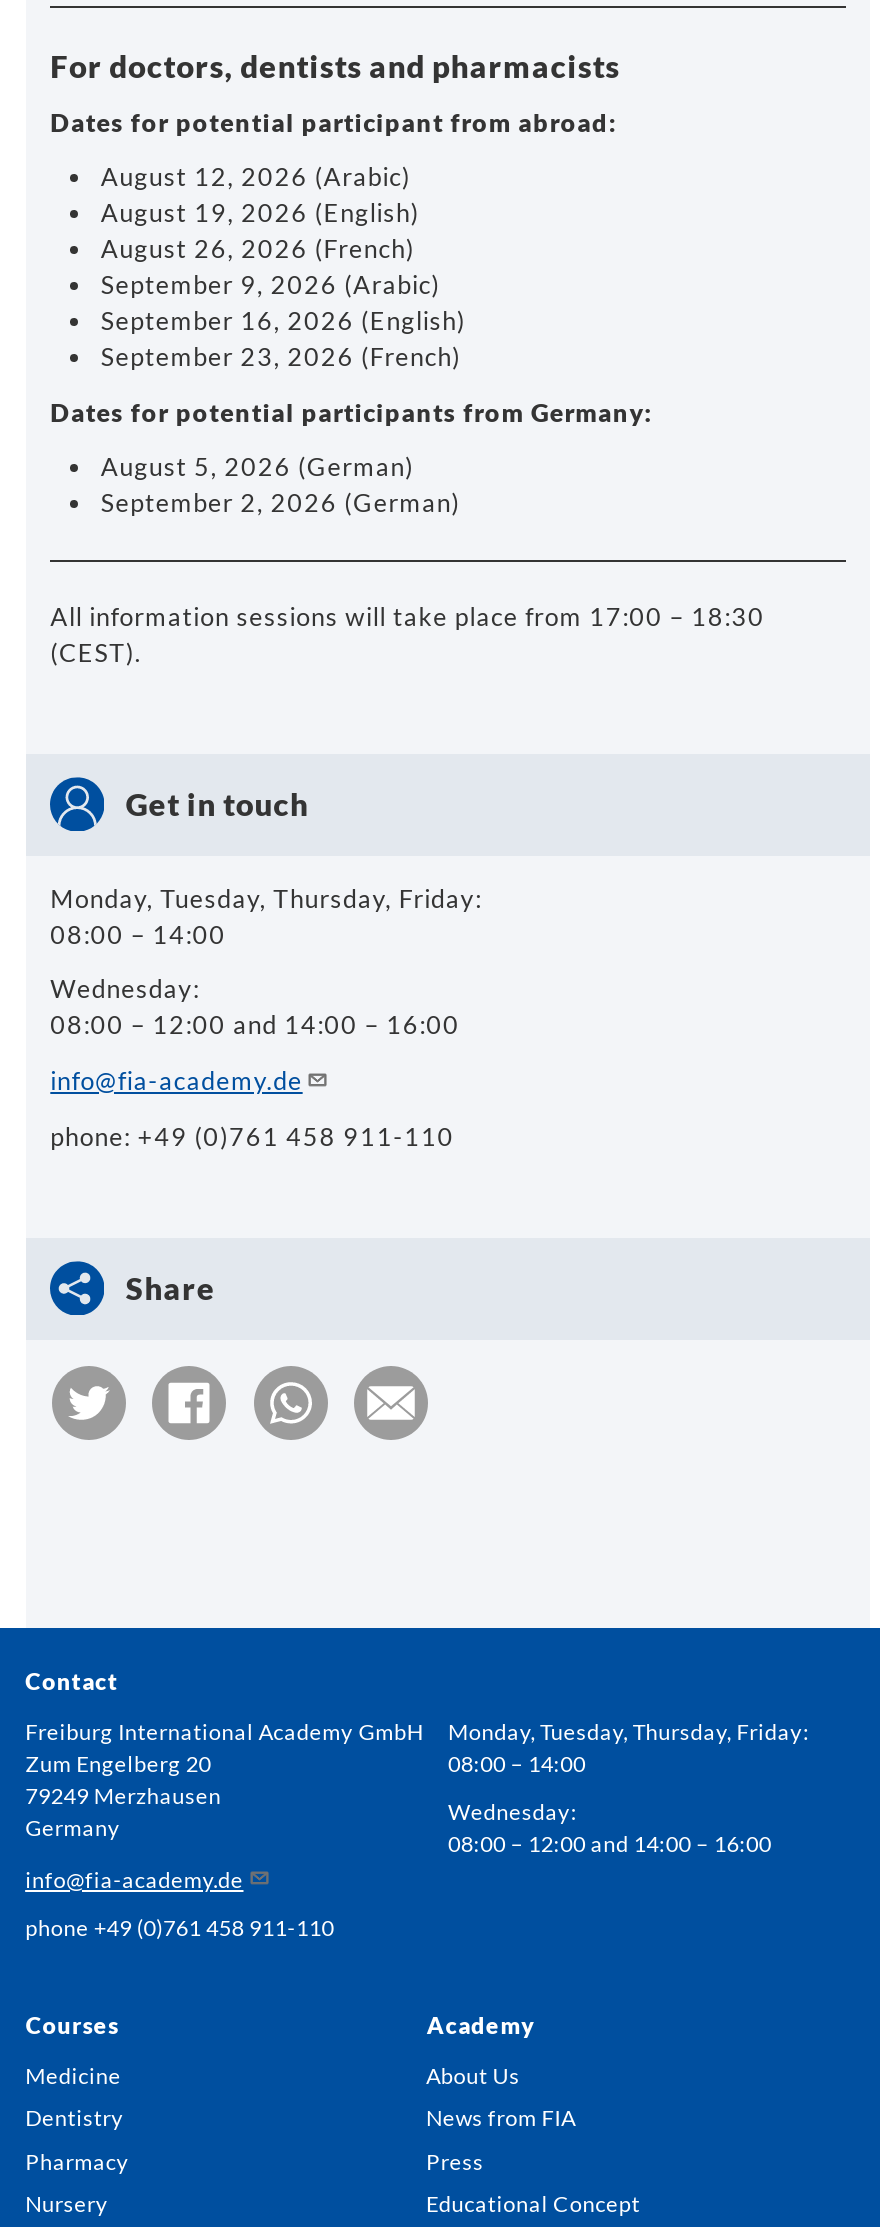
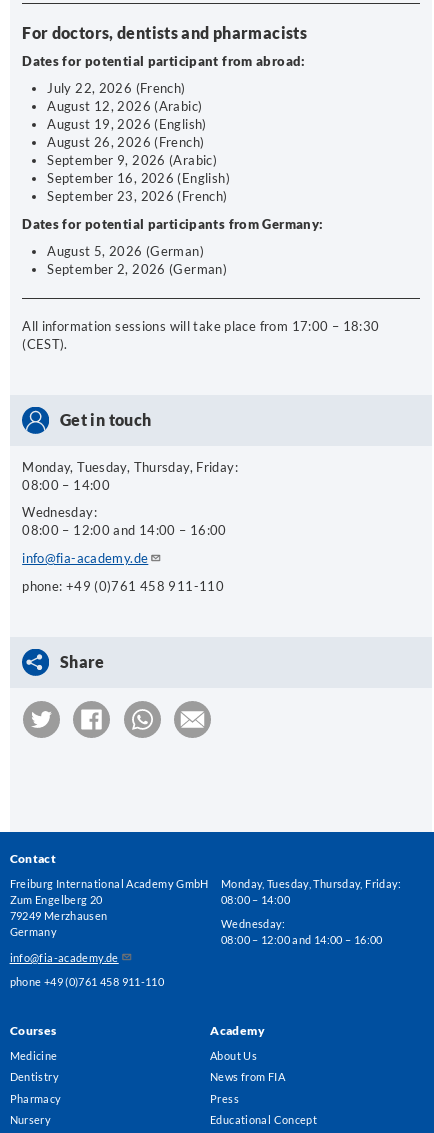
none -> [47,81,186,96] July 22, 2026 (French)

